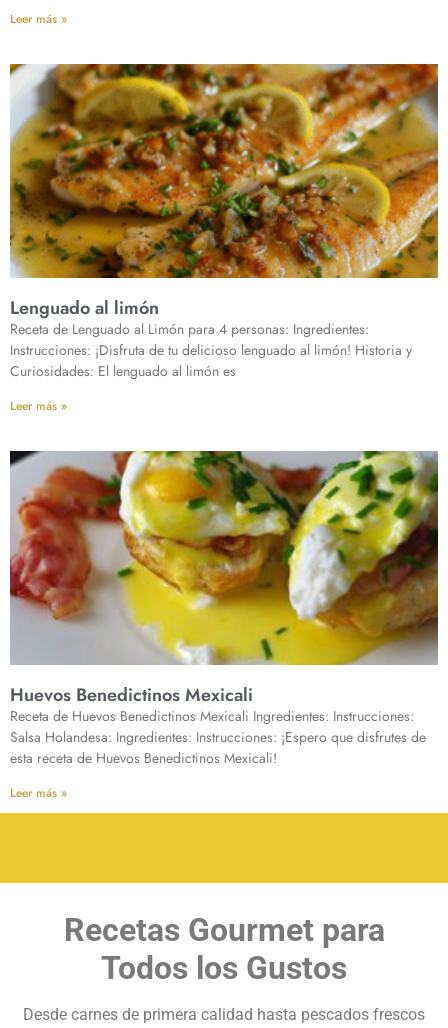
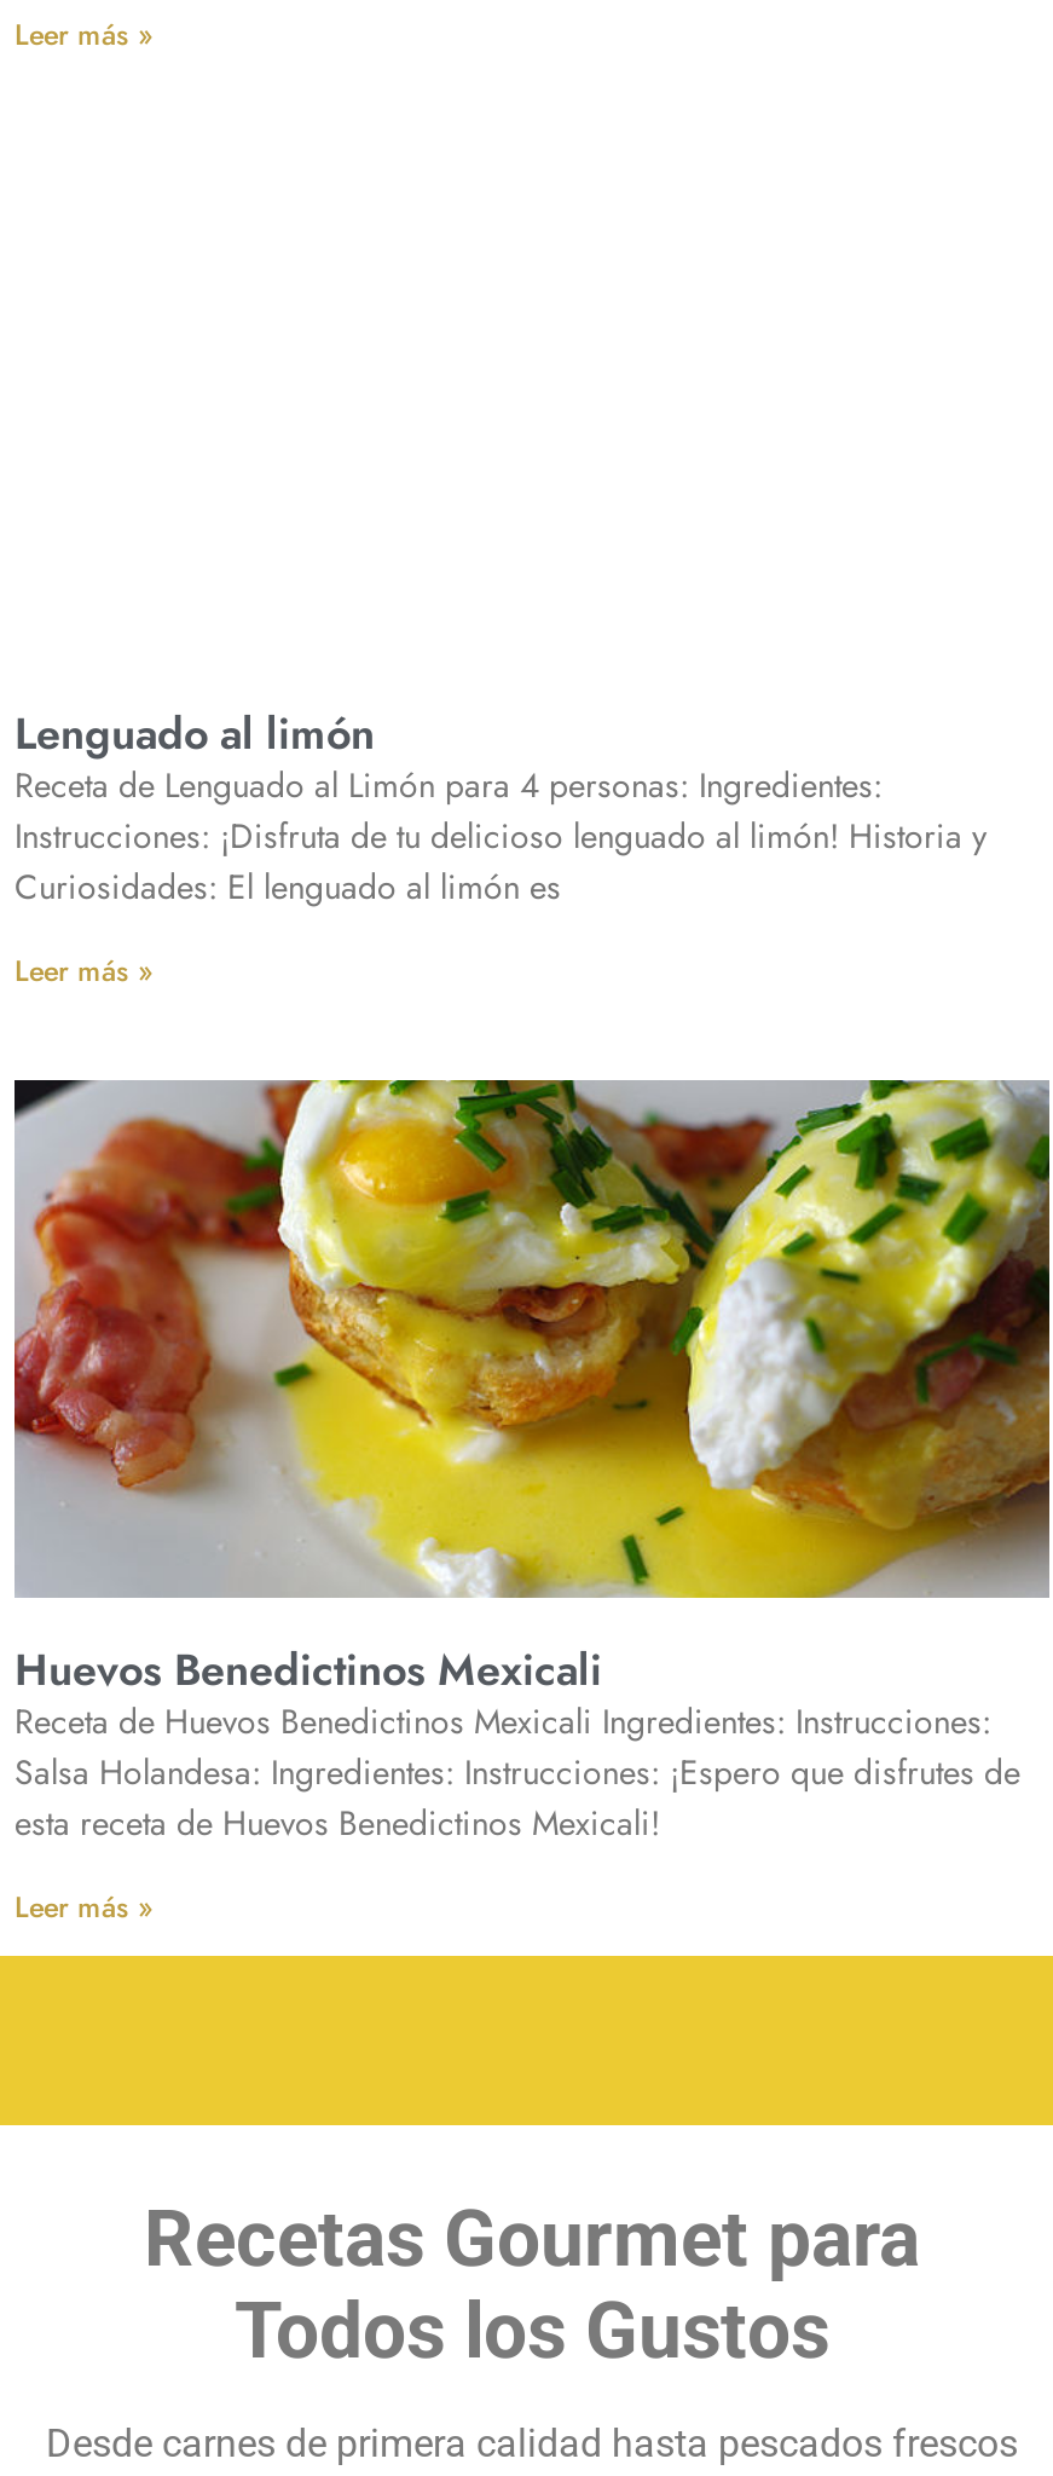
[9,63,439,279] [image] -> none

